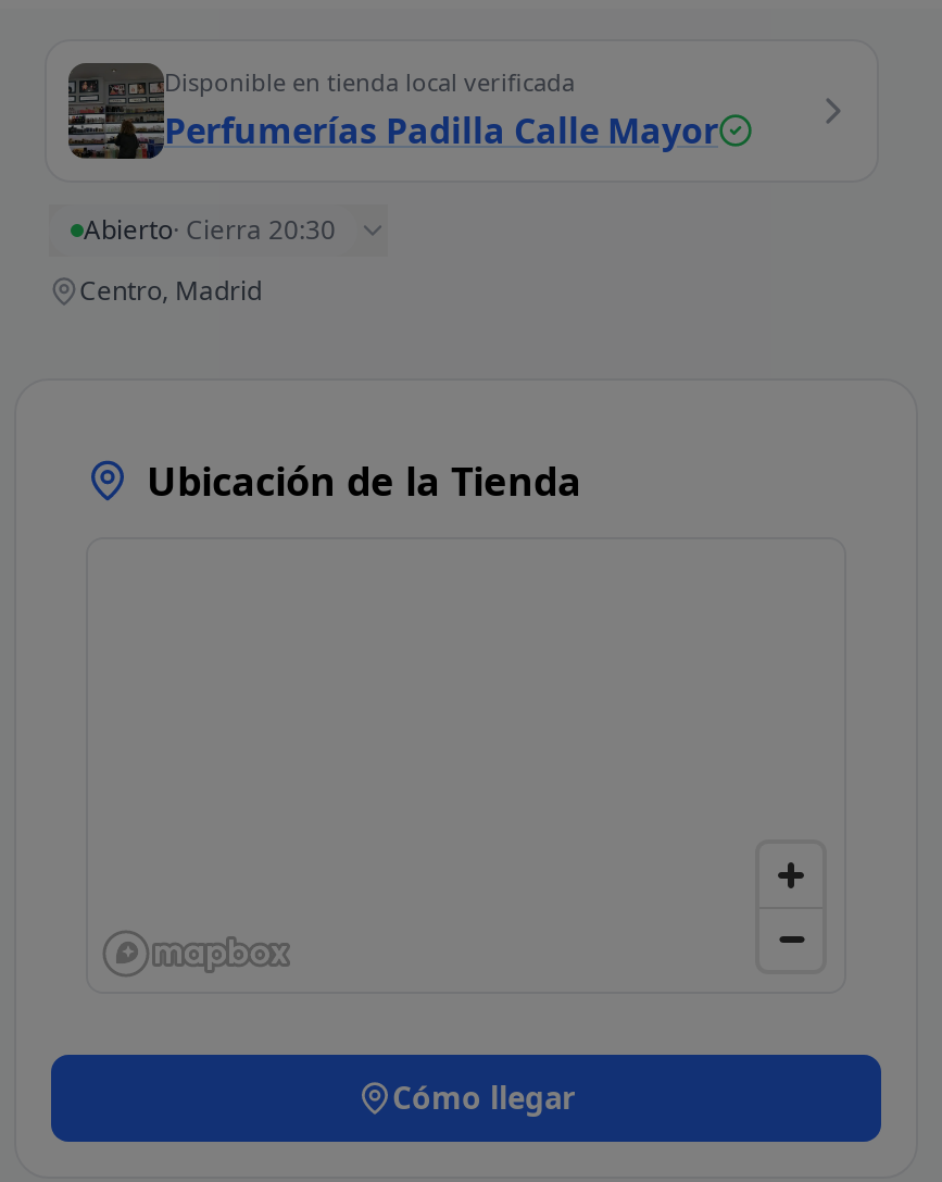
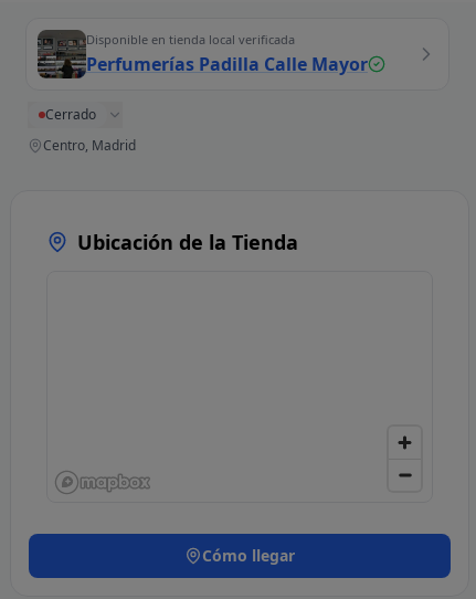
[84,210,336,247] Abierto · Cierra 20:30 -> [45,105,96,123] Cerrado

